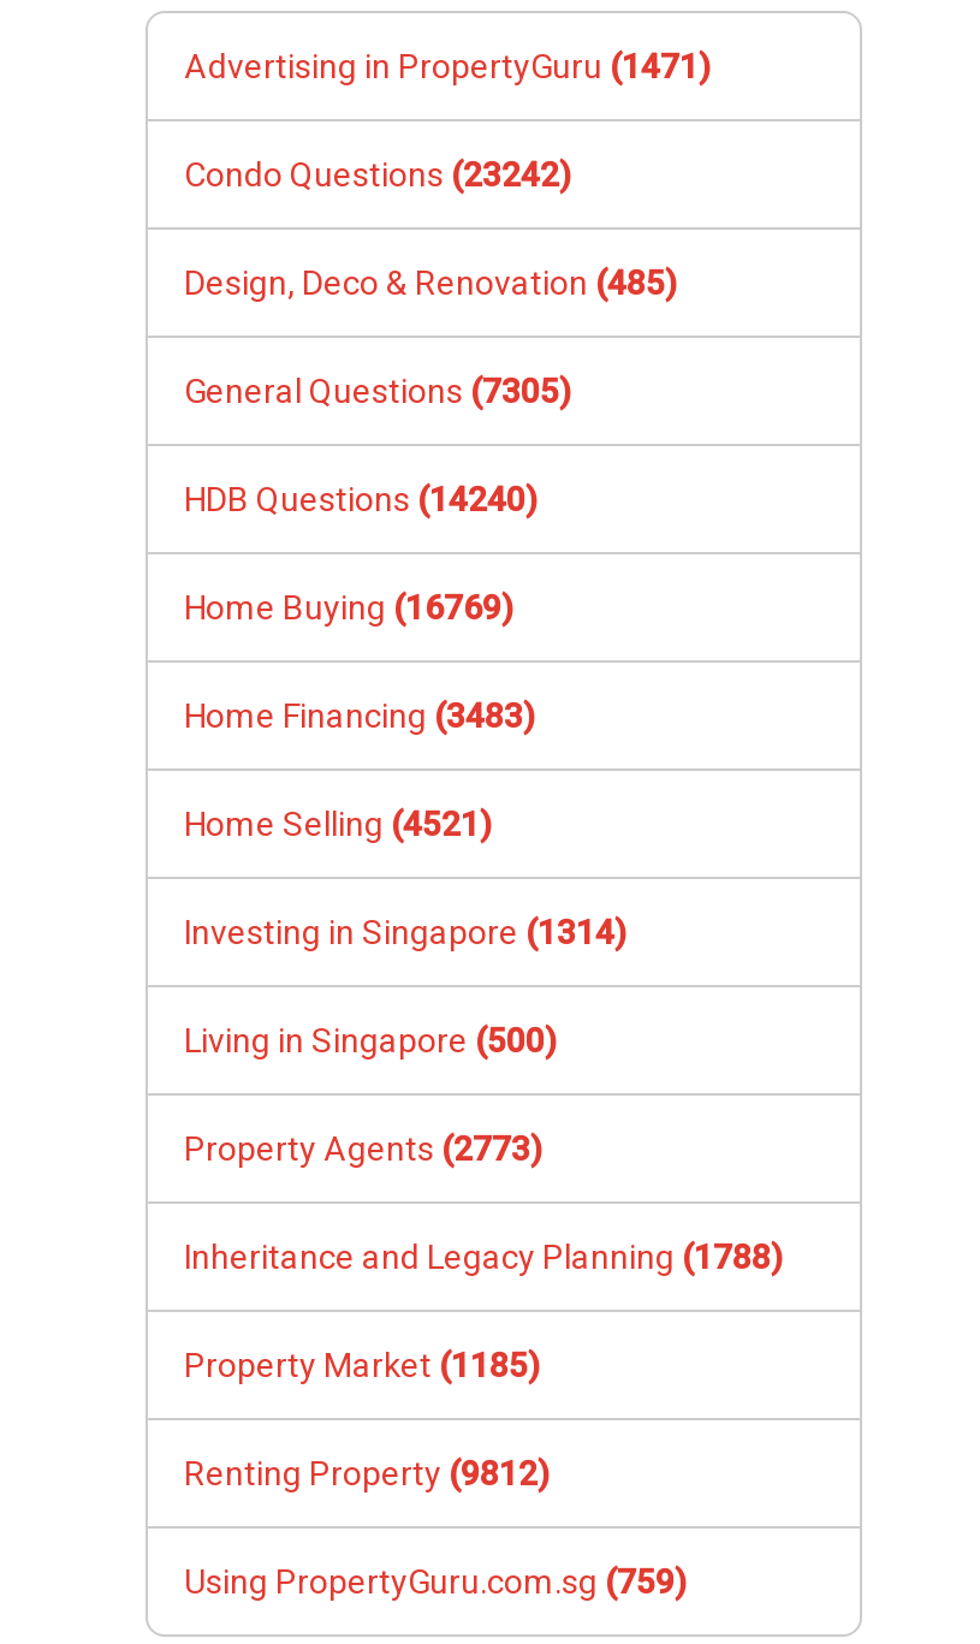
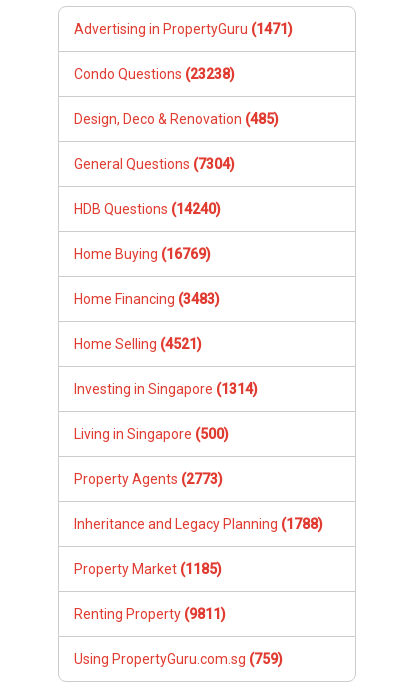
[184,155,571,194] Condo Questions (23242) -> [74,66,235,82] Condo Questions (23238)
[184,372,571,410] General Questions (7305) -> [74,156,235,172] General Questions (7304)
[184,1454,550,1493] Renting Property (9812) -> [74,606,226,622] Renting Property (9811)

